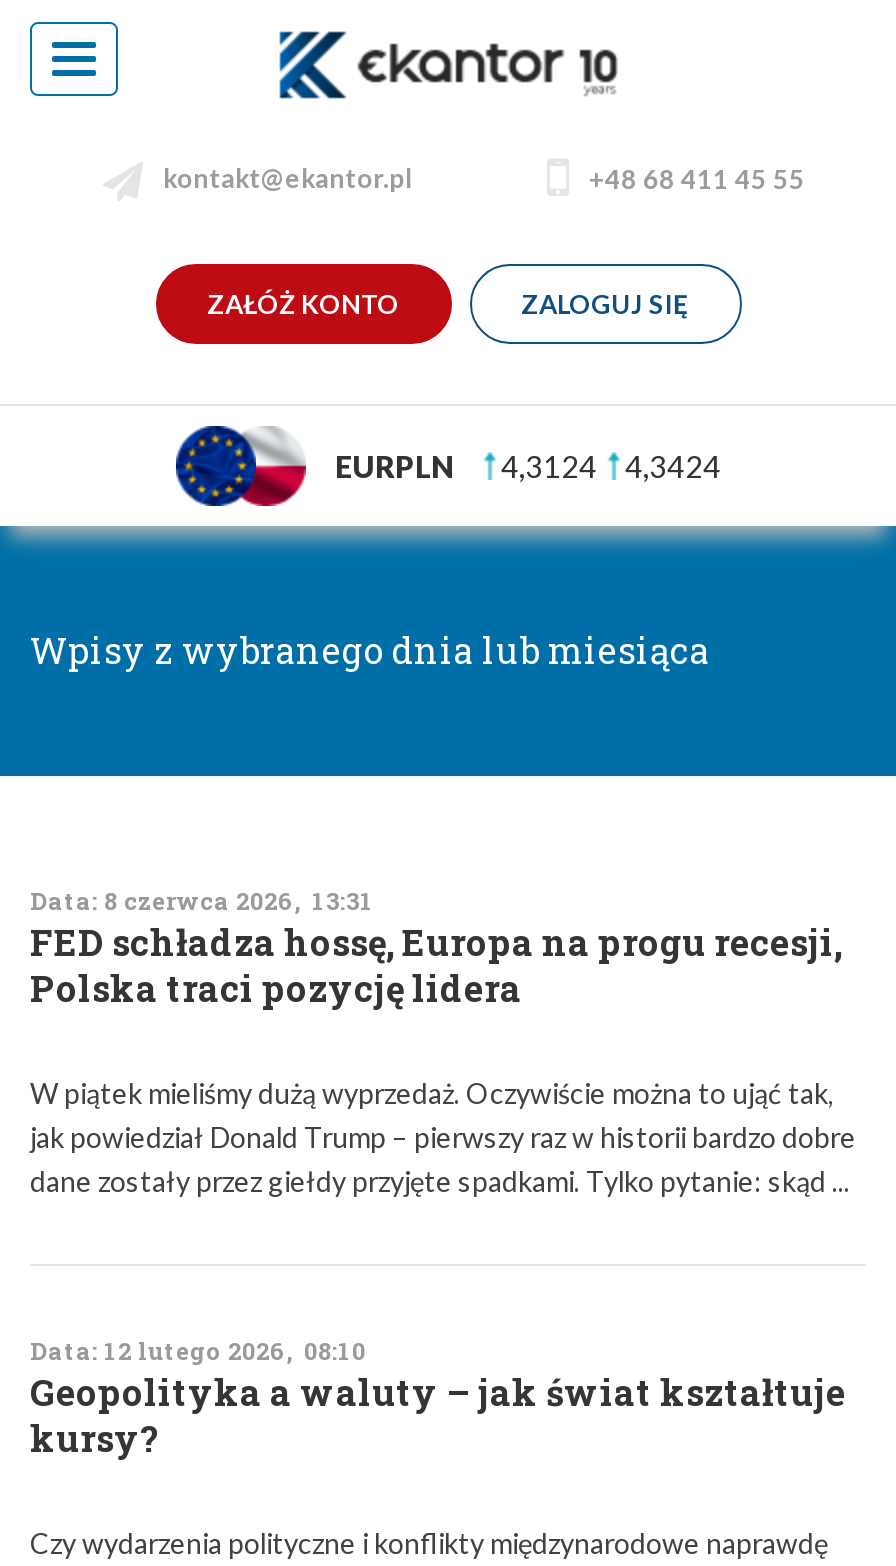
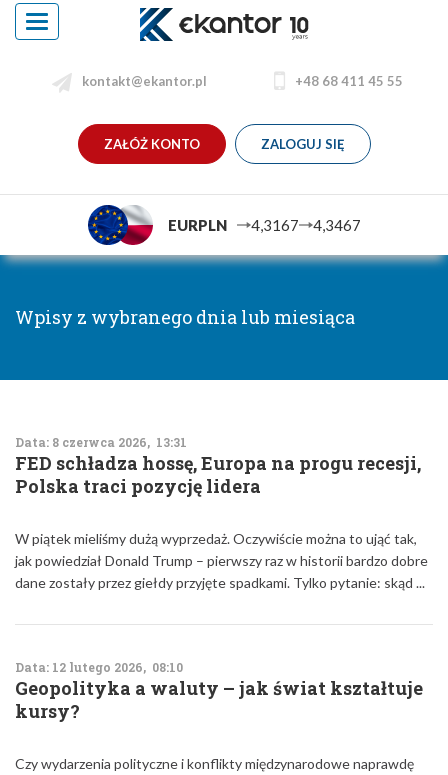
[501,448,597,484] 4,3124 -> [250,216,298,234] 4,3167
[625,448,721,484] 4,3424 -> [312,216,360,234] 4,3467

